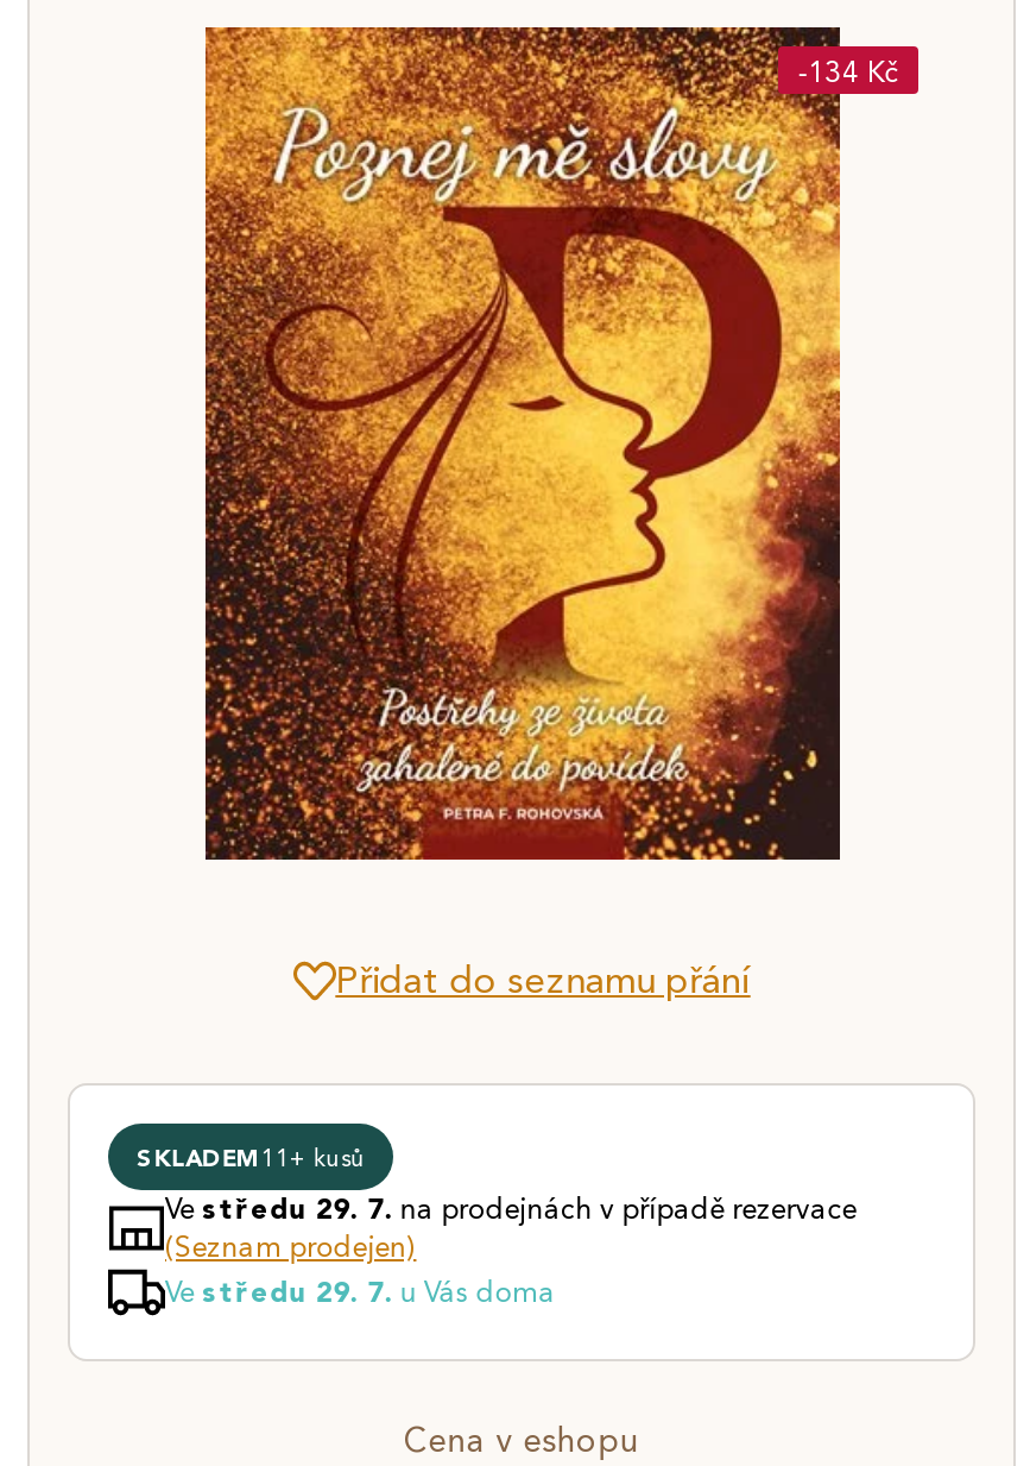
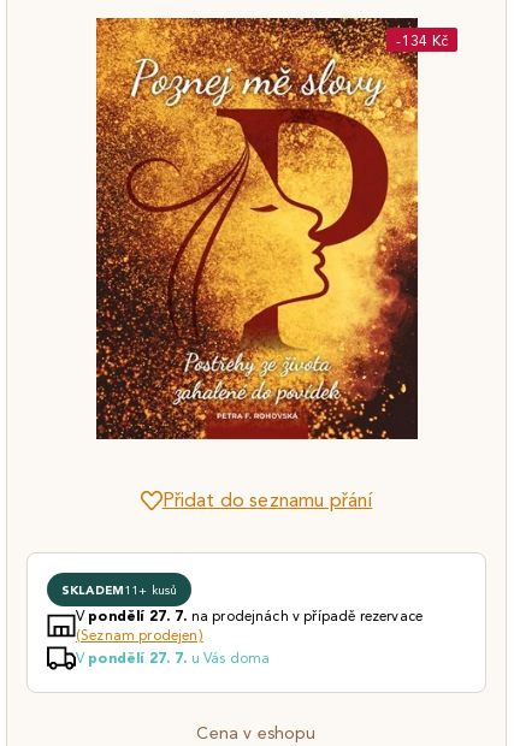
[165,1190,857,1226] Vestředu 29. 7. na prodejnách v případě rezervace -> [76,606,423,624] Vpondělí 27. 7. na prodejnách v případě rezervace
[165,1273,556,1309] Ve středu 29. 7. u Vás doma -> [76,649,270,667] V pondělí 27. 7. u Vás doma

